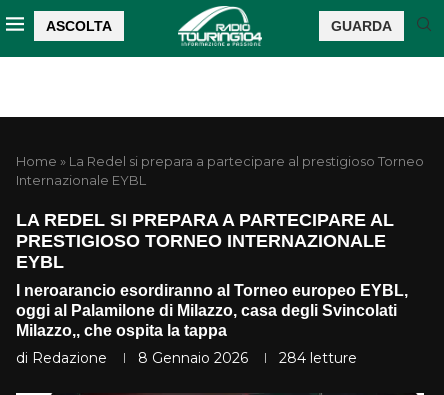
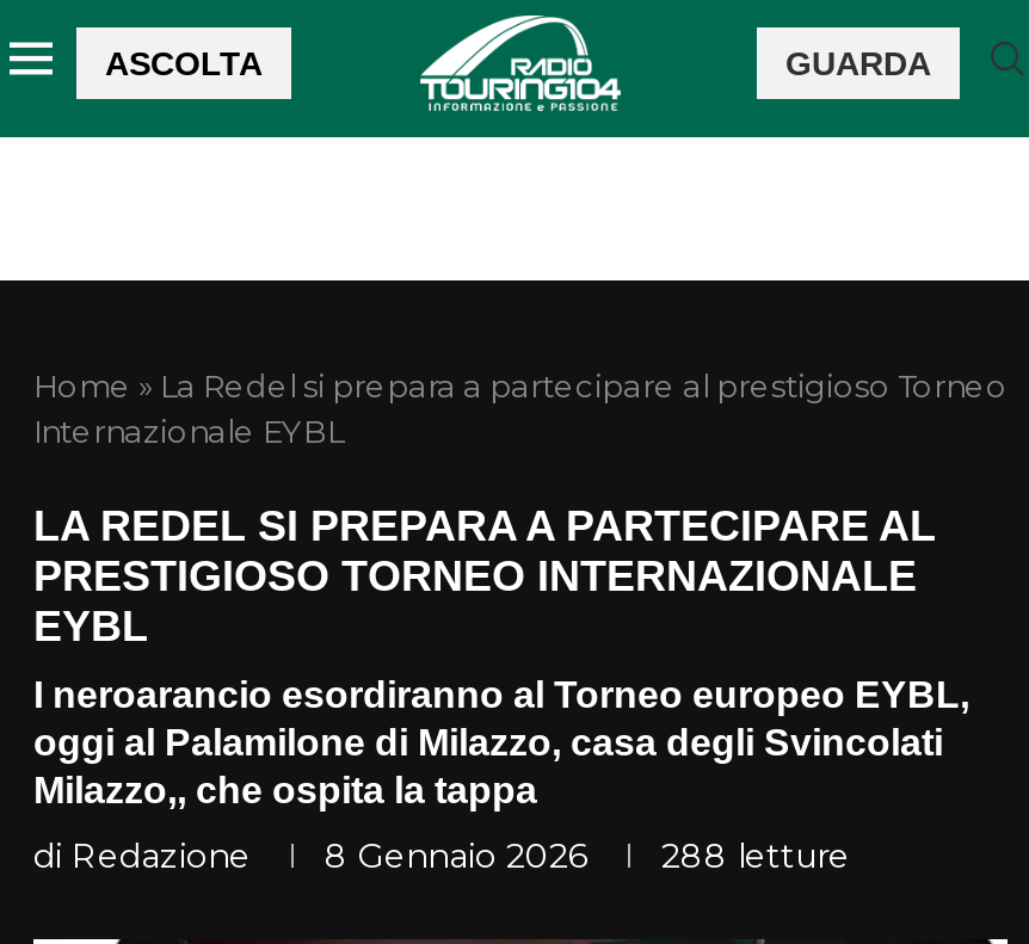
[16,349,357,367] di Redazione 8 Gennaio 2026 284 letture -> [33,834,850,877] di Redazione 8 Gennaio 2026 288 letture

